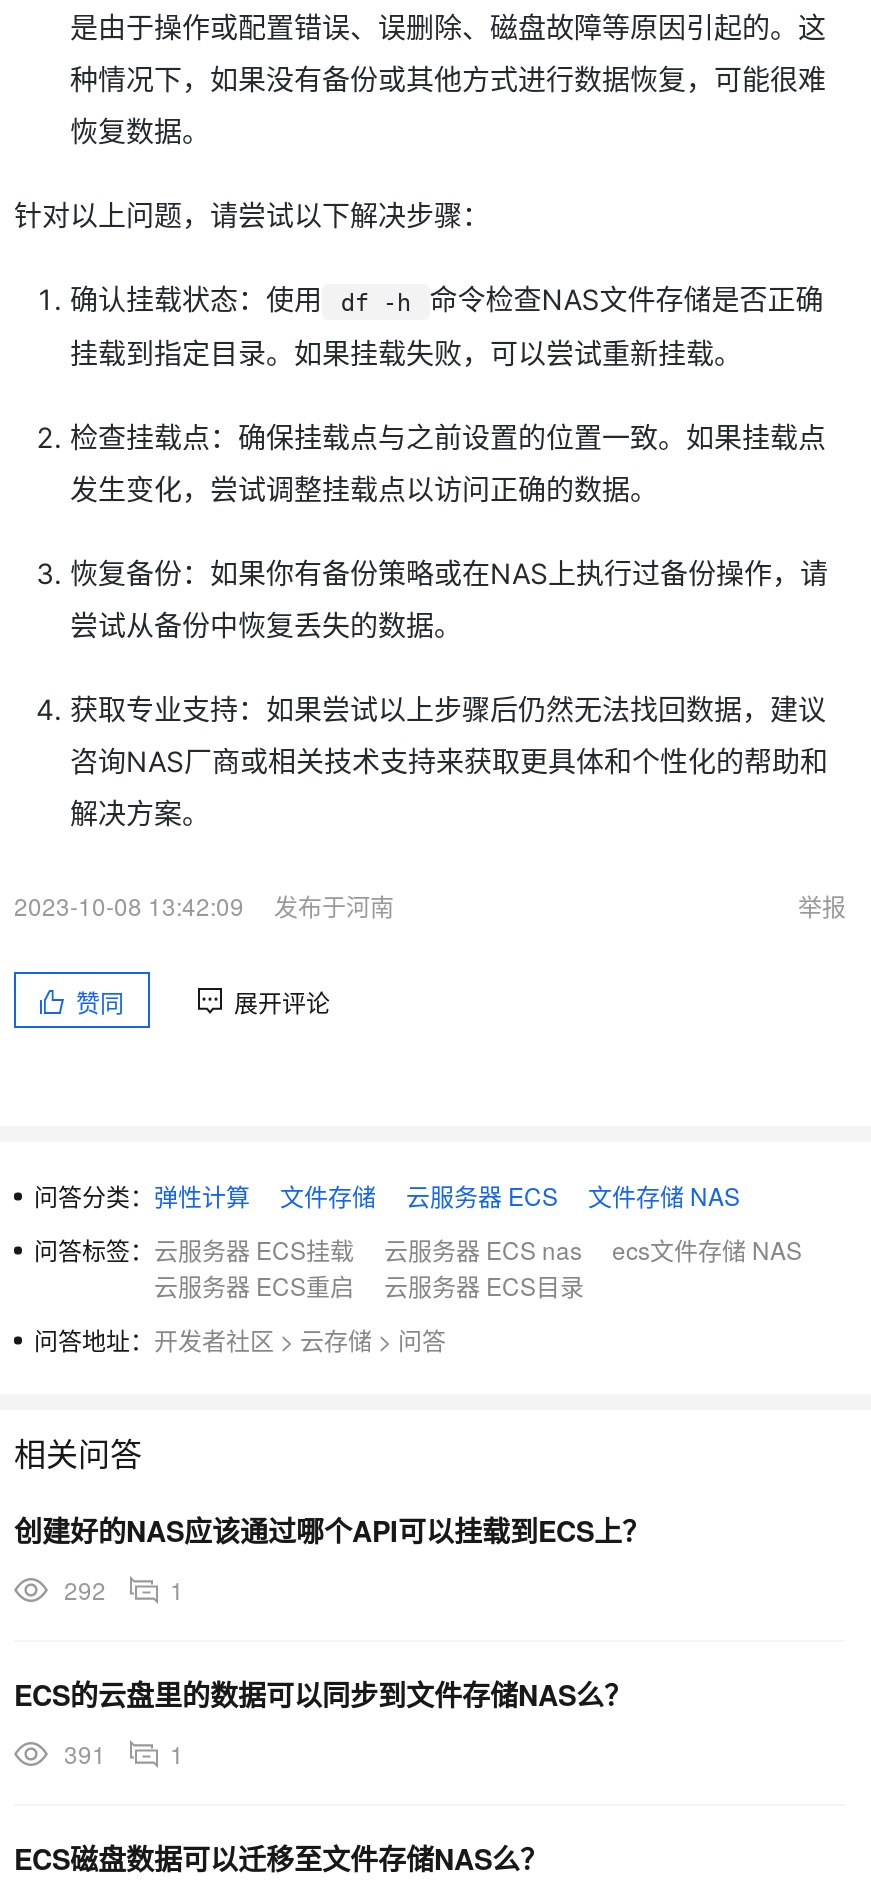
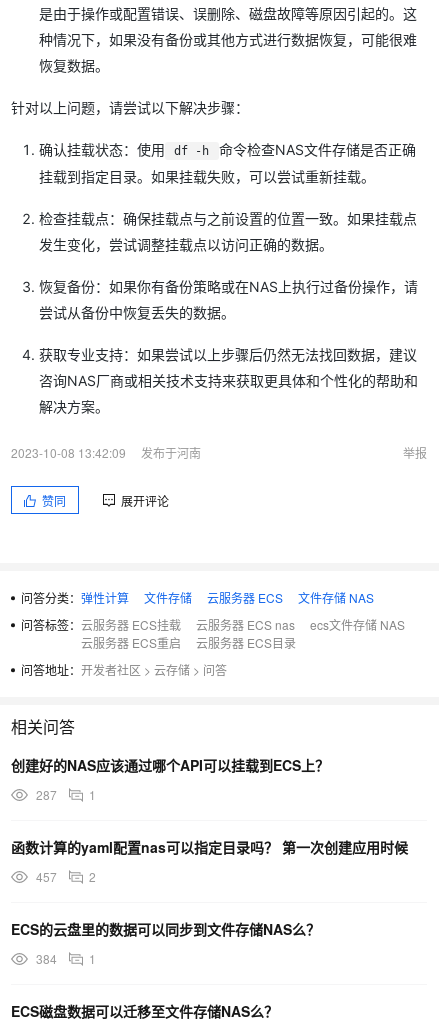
[64,1572,184,1606] 292 1 -> [36,786,96,803] 287 1
none -> [11,837,408,885] 函数计算的yaml配置nas可以指定目录吗？ 第一次创建应用时候 | 457 | 2
[64,1736,184,1770] 391 1 -> [36,950,96,967] 384 1

